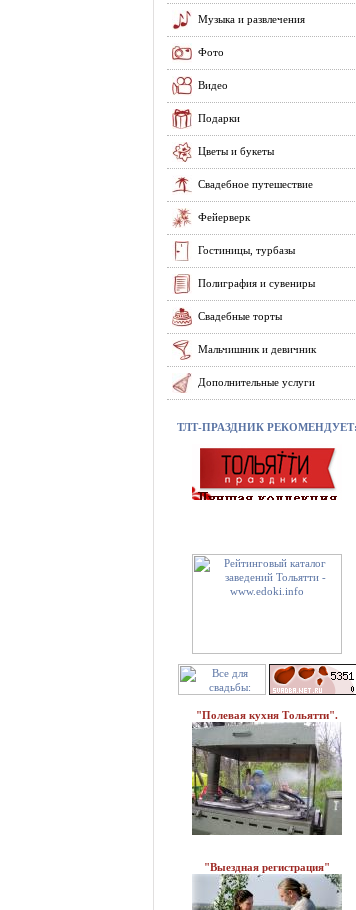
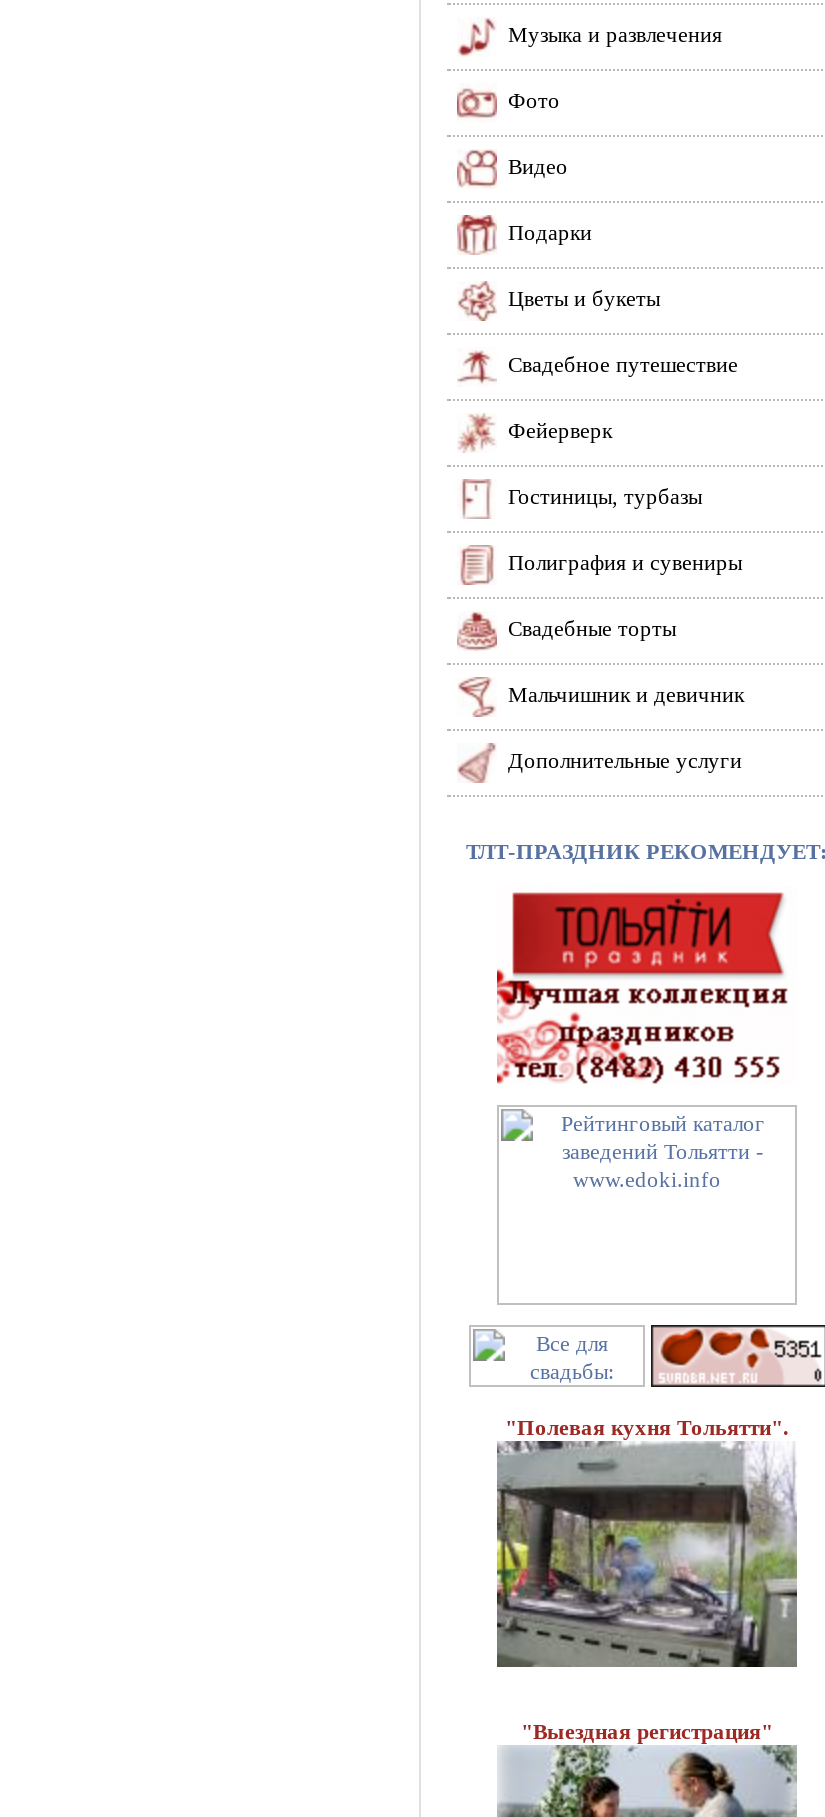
none -> [495,995,789,1085] [image]

